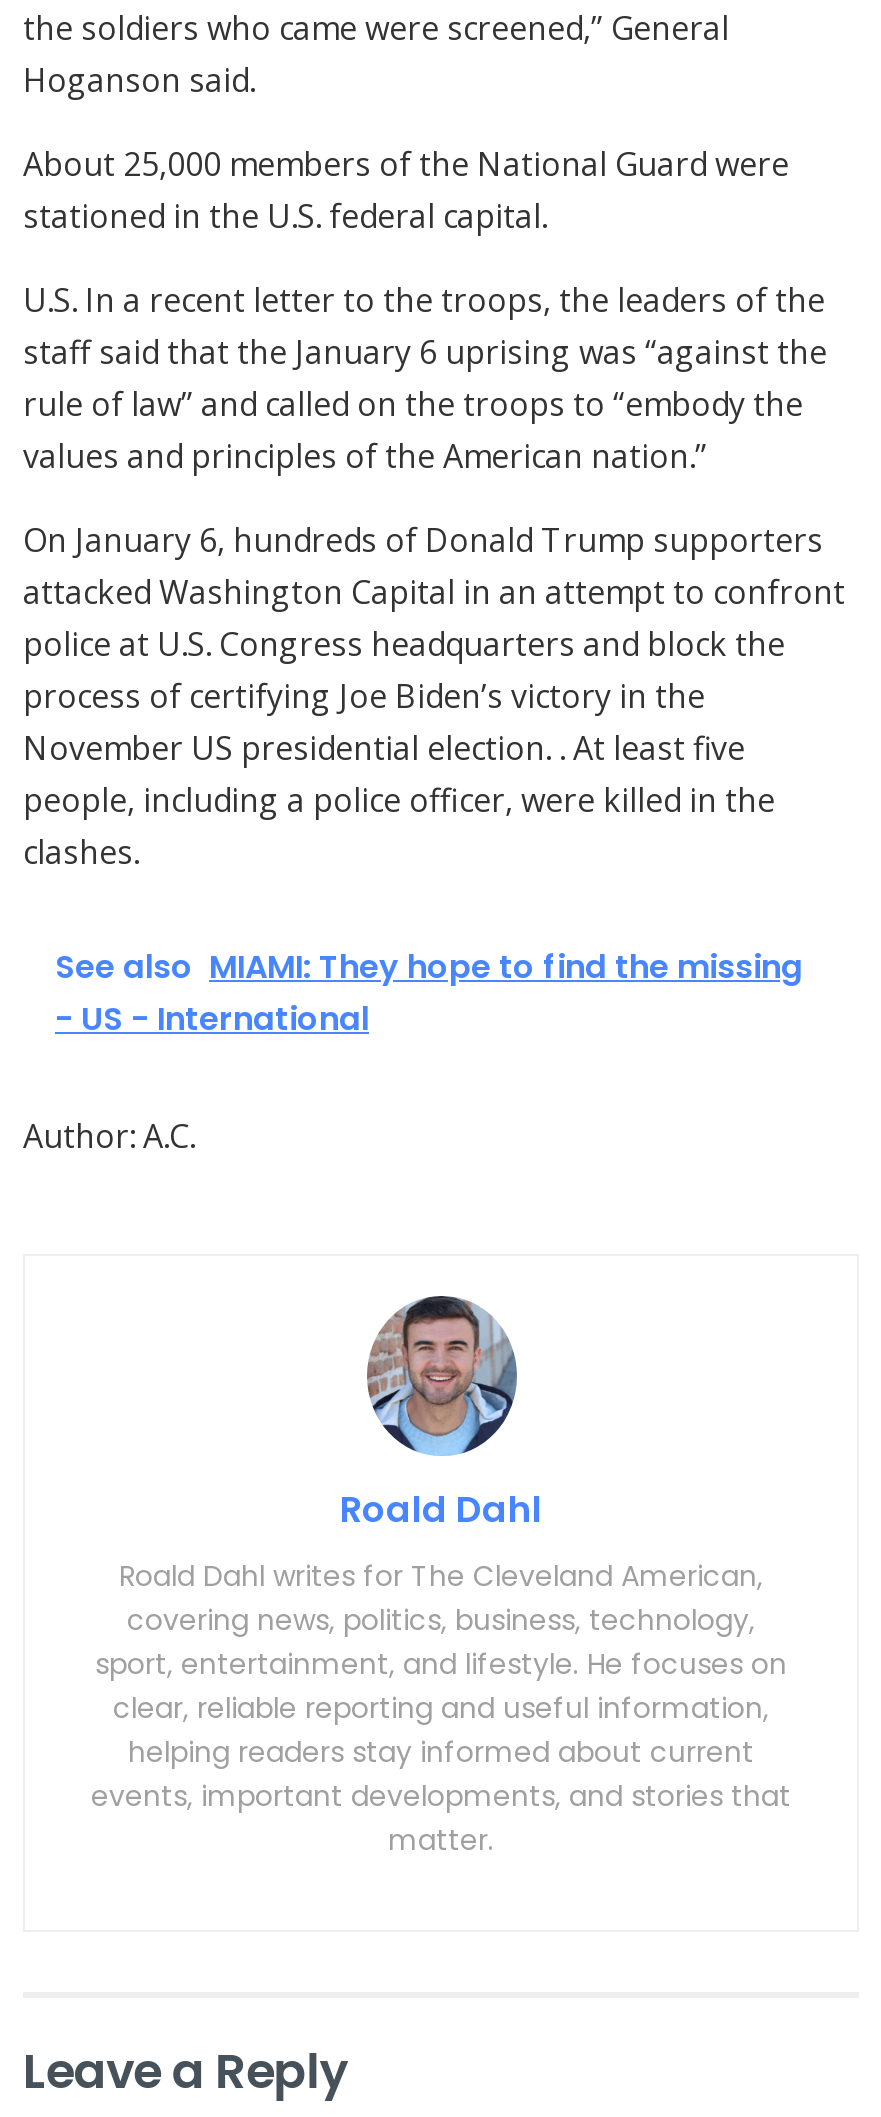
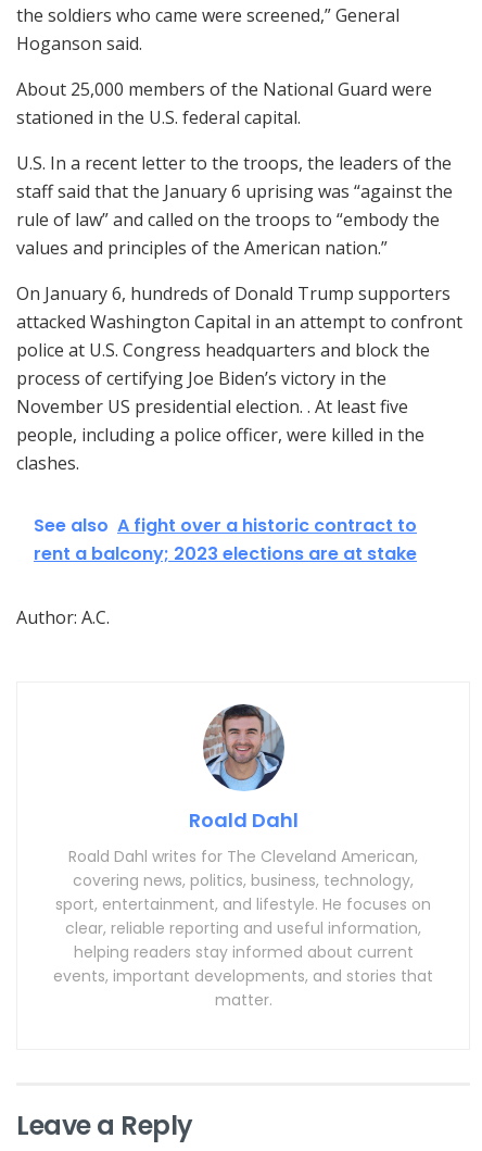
[55,944,803,1042] See also MIAMI: They hope to find the missing | - US - International -> [34,513,417,566] See also A fight over a historic contract to | rent a balcony; 2023 elections are at stake

